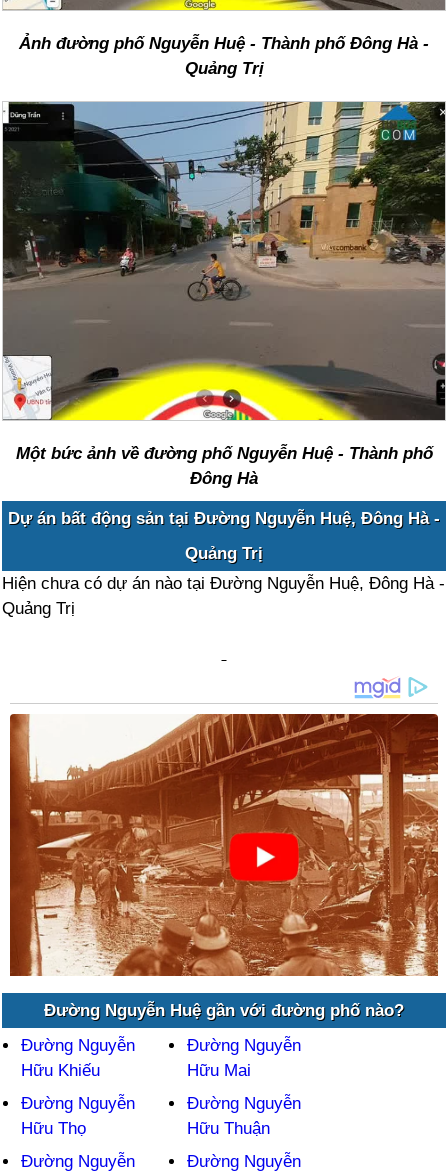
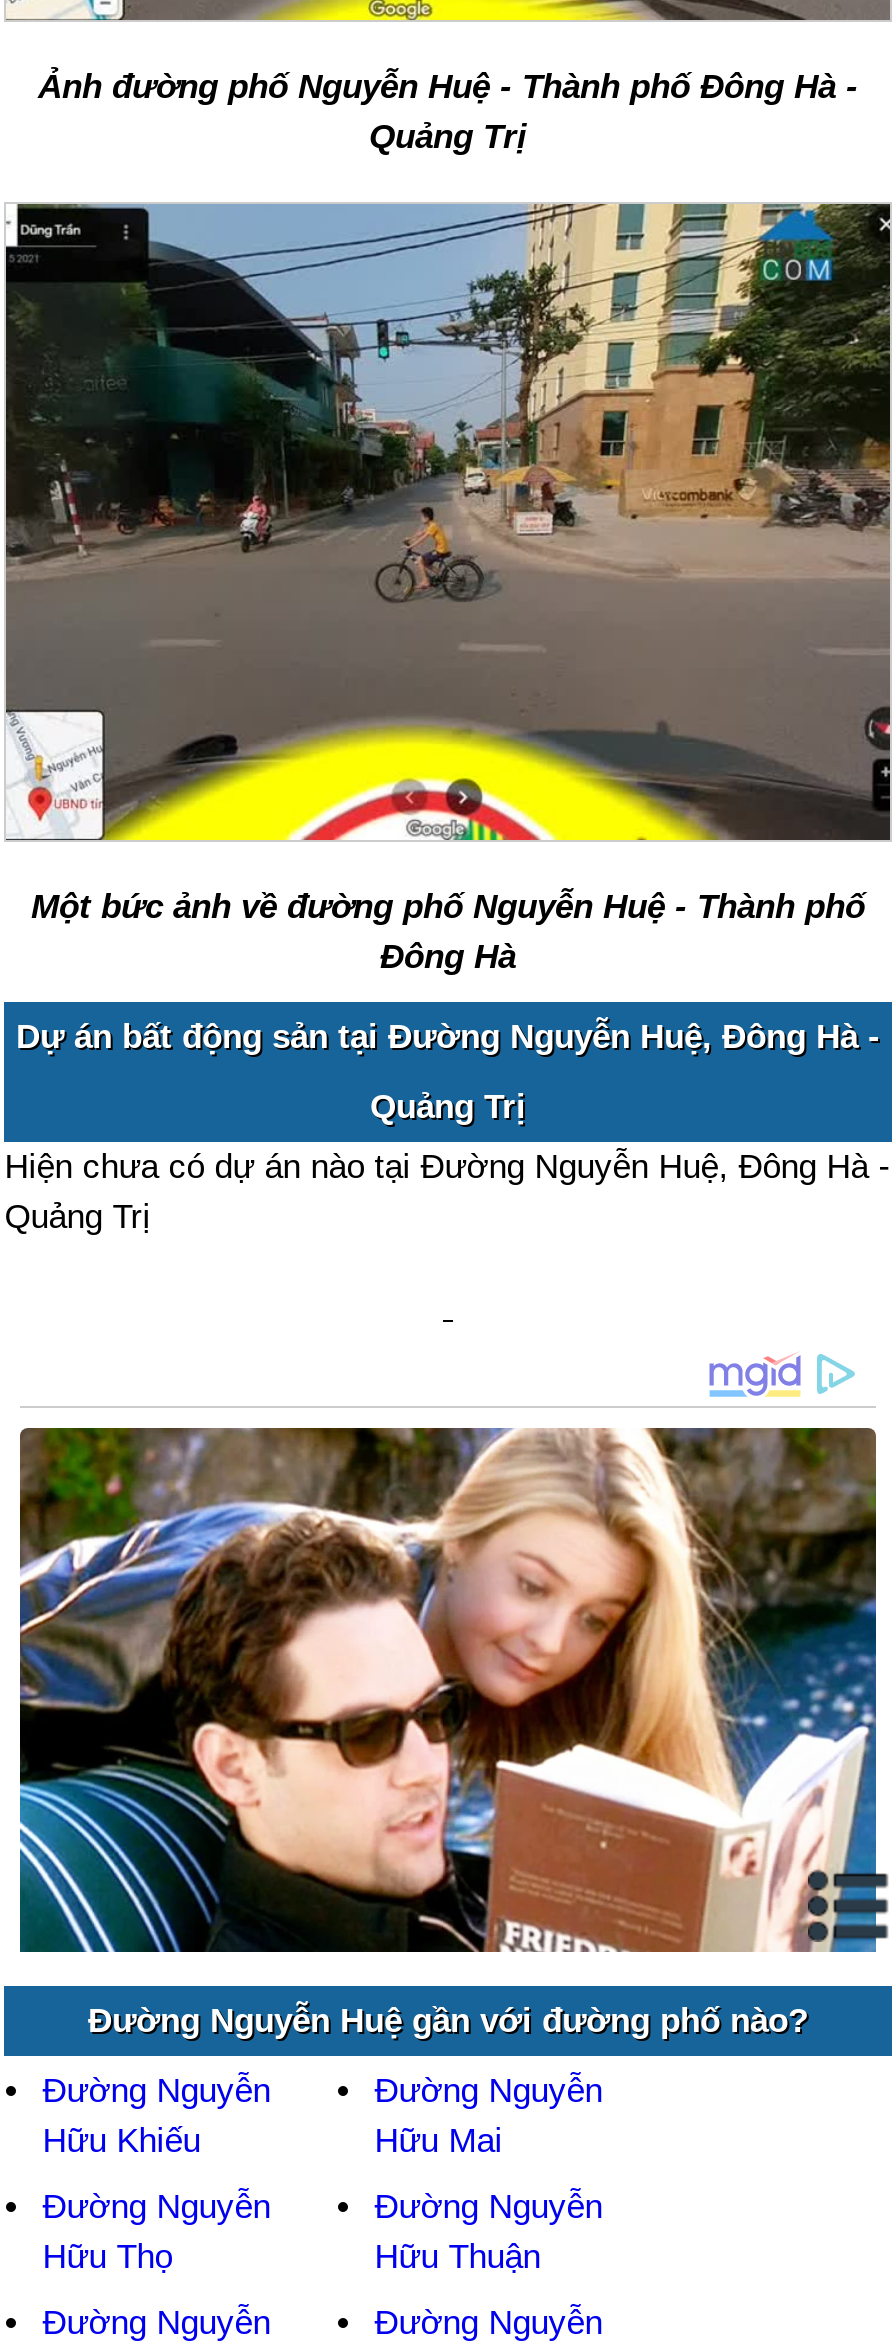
[9,713,444,977] [image] -> [18,1426,890,1954] [image]

